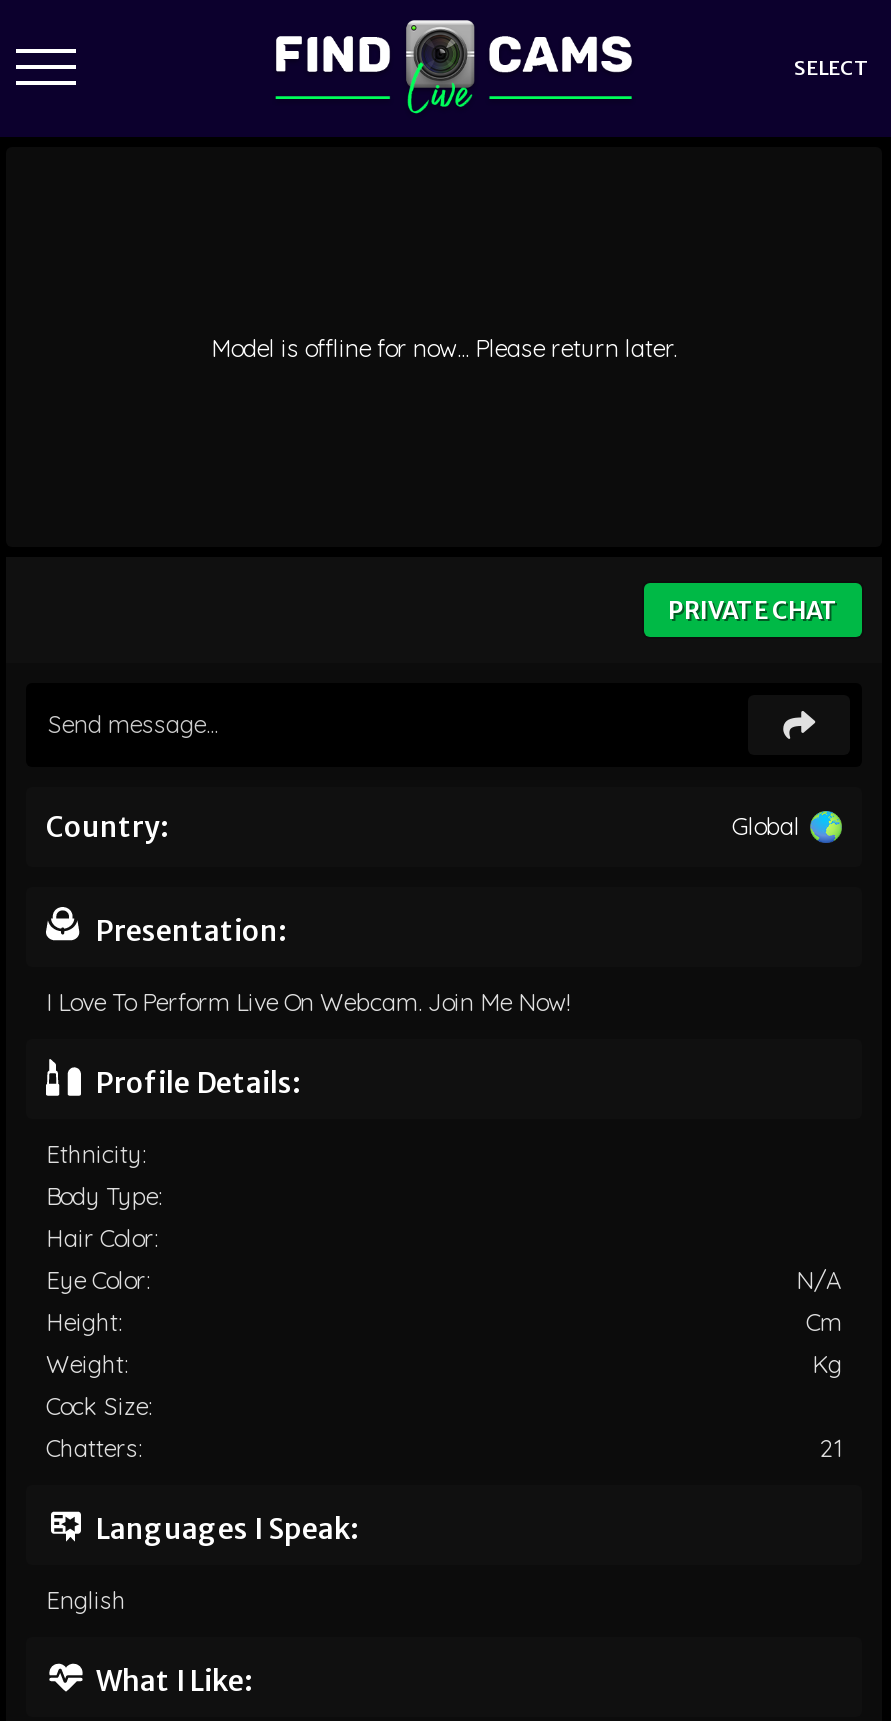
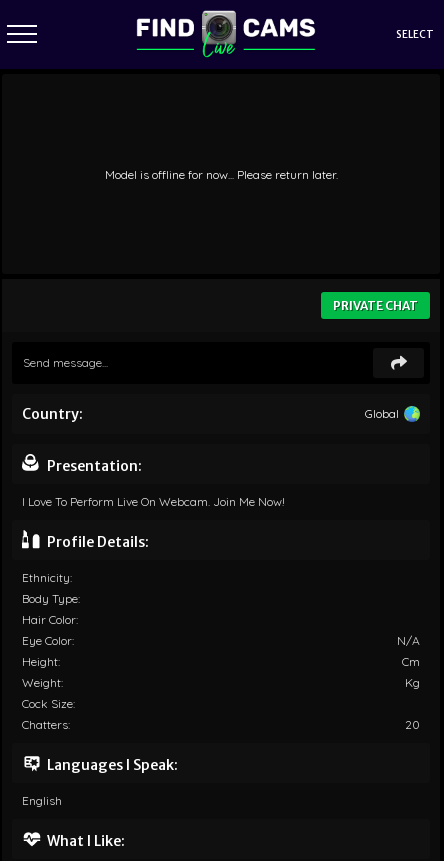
[820,1433,842,1463] 21 -> [405,717,420,732] 20

